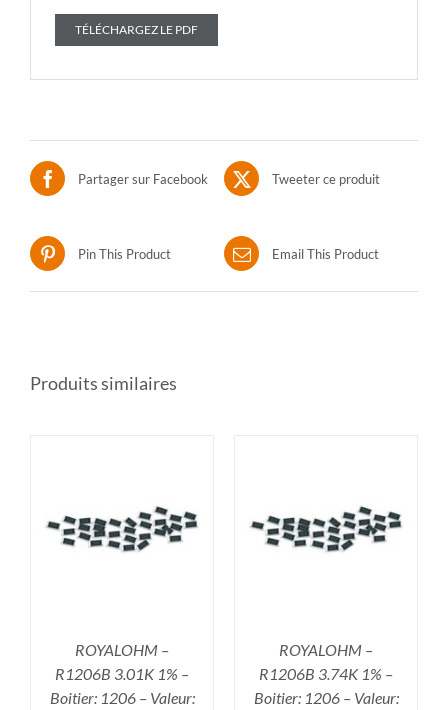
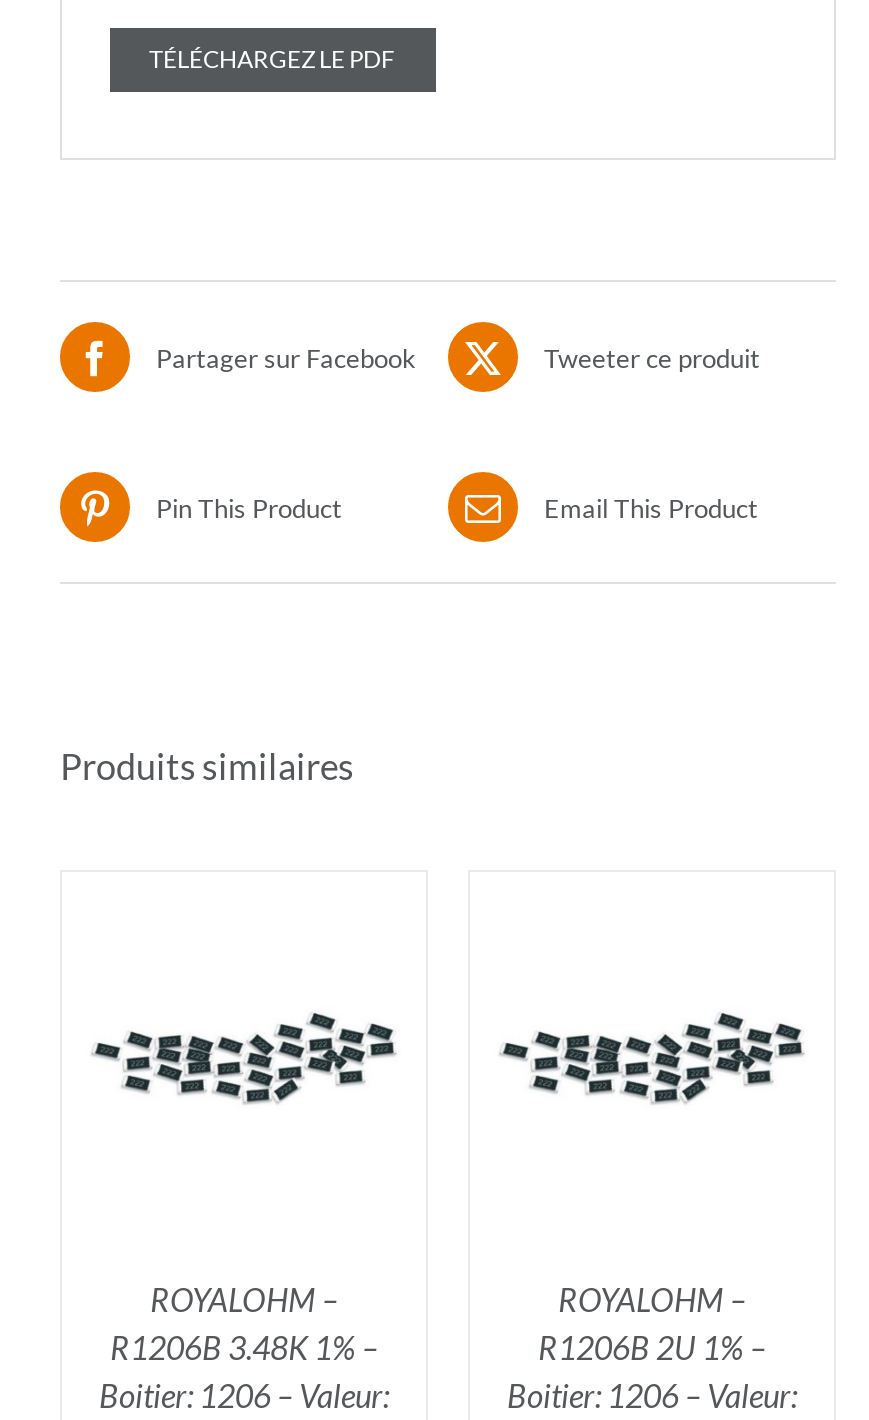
[55,664,189,683] R1206B 3.01K 1% – -> [110,1329,378,1367] R1206B 3.48K 1% –
[259,664,393,683] R1206B 3.74K 1% – -> [538,1329,766,1367] R1206B 2U 1% –

